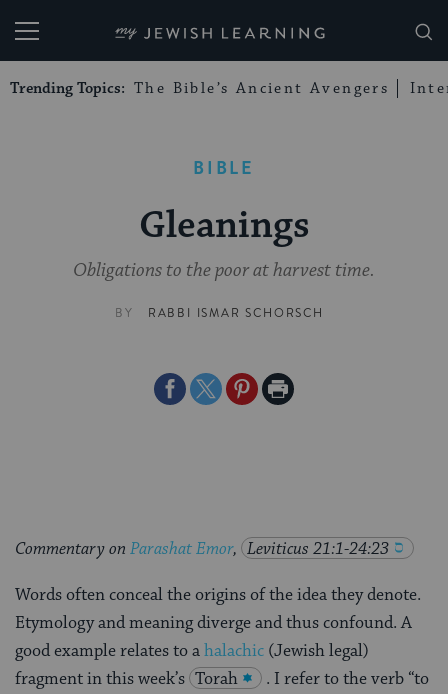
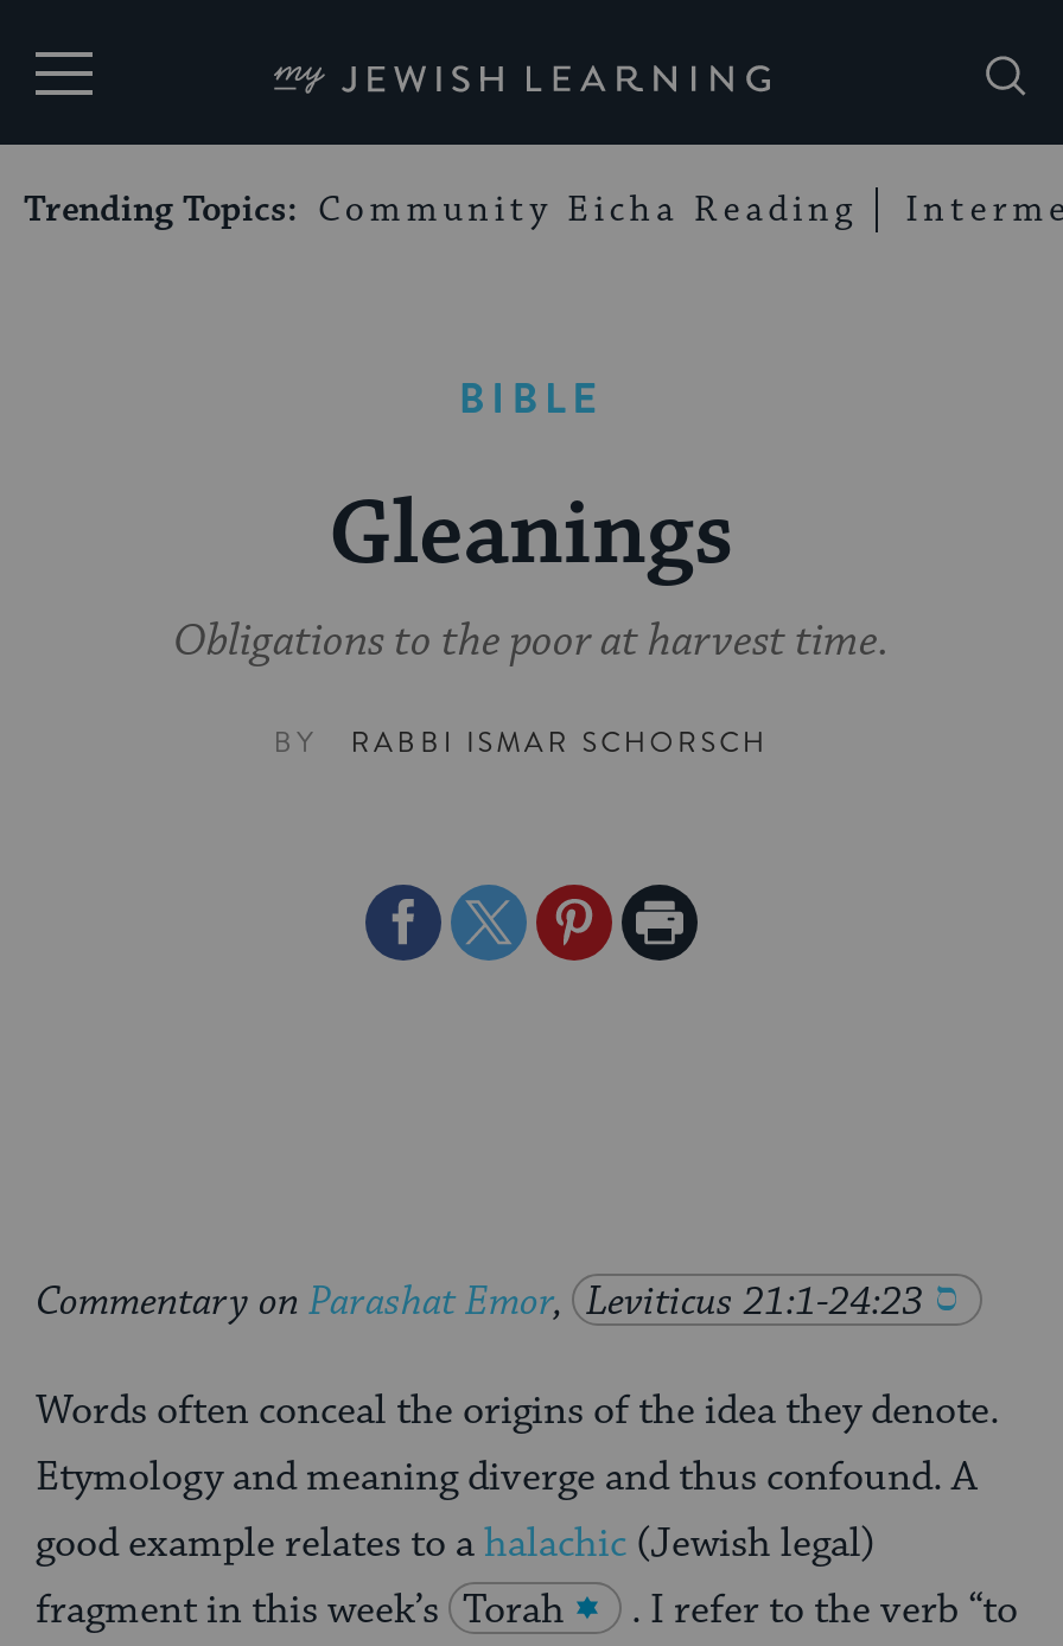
[10,79,389,98] Trending Topics: The Bible’s Ancient Avengers -> [24,187,857,232] Trending Topics: Community Eicha Reading

